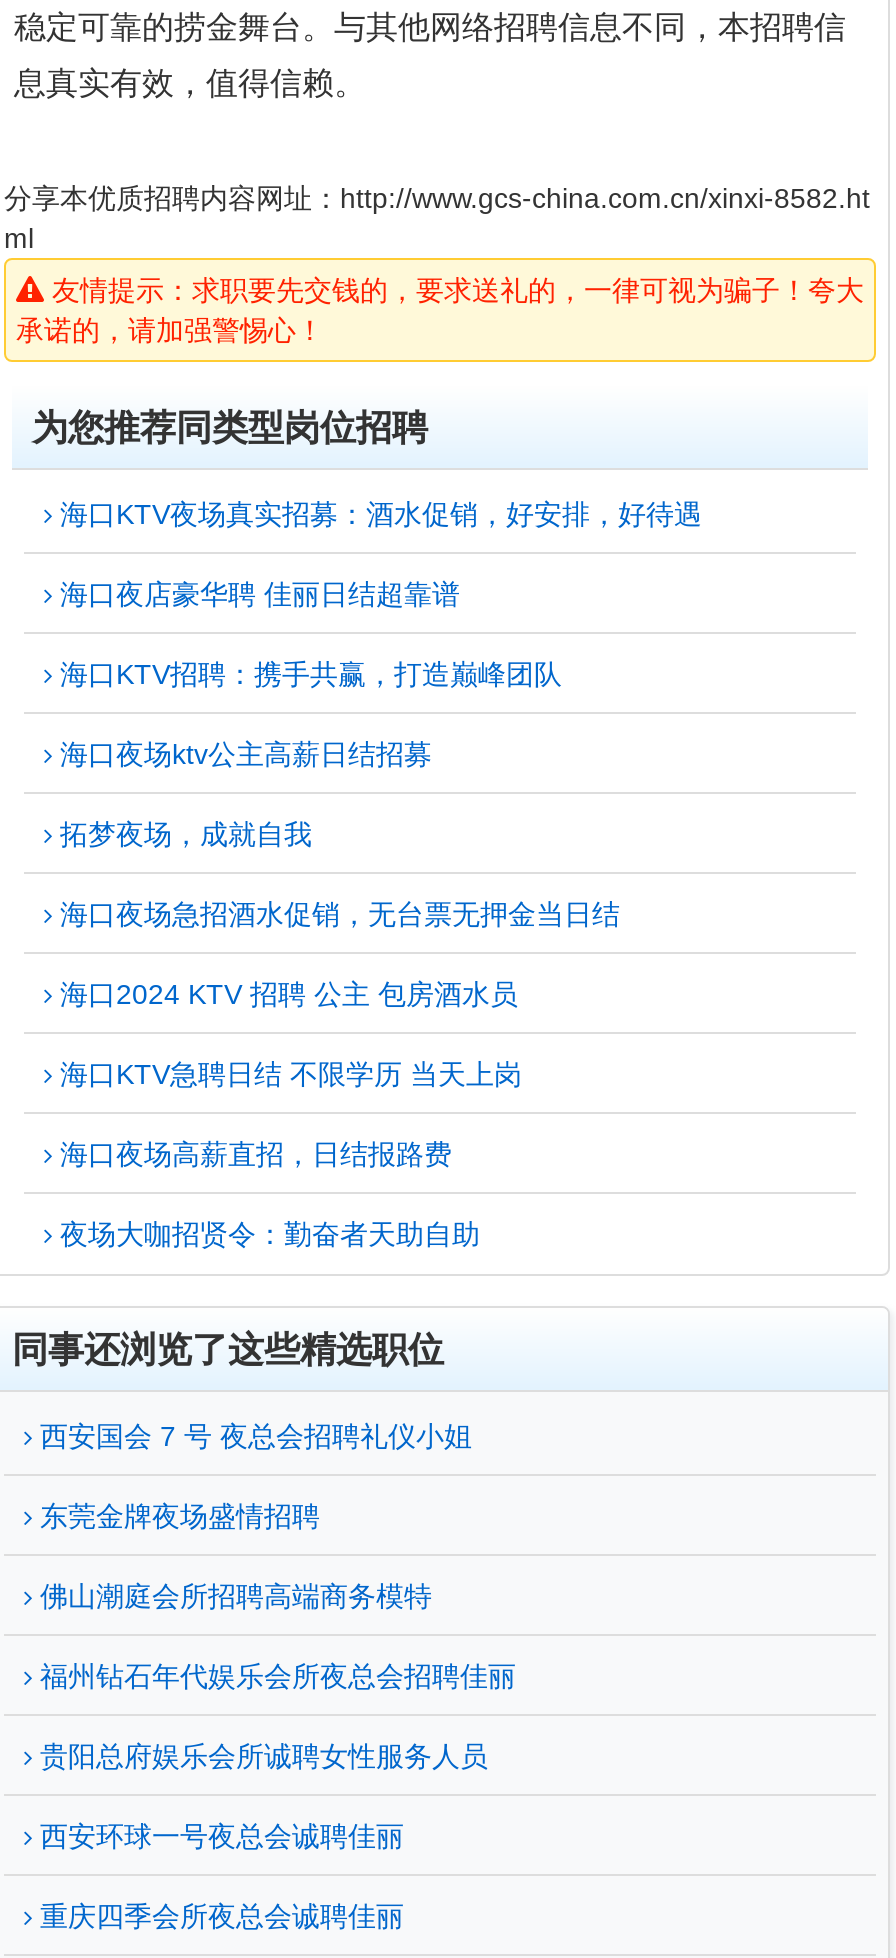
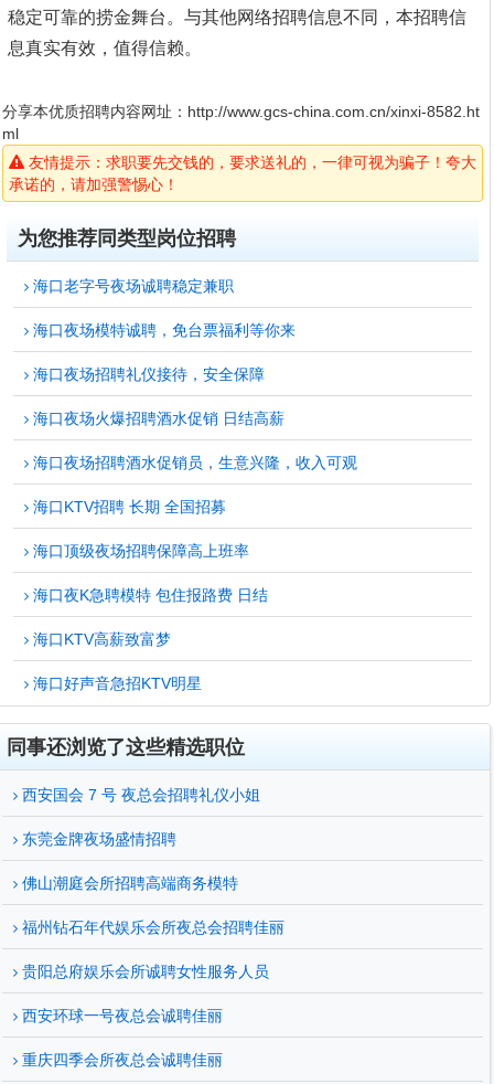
[52,498,702,530] 海口KTV夜场真实招募：酒水促销，好安排，好待遇 -> [29,277,234,295] 海口老字号夜场诚聘稳定兼职
[52,578,460,610] 海口夜店豪华聘 佳丽日结超靠谱 -> [29,321,296,339] 海口夜场模特诚聘，免台票福利等你来
[52,658,562,690] 海口KTV招聘：携手共赢，打造巅峰团队 -> [29,365,265,383] 海口夜场招聘礼仪接待，安全保障
[52,738,432,770] 海口夜场ktv公主高薪日结招募 -> [29,410,284,427] 海口夜场火爆招聘酒水促销 日结高薪
[52,818,312,850] 拓梦夜场，成就自我 -> [29,454,357,471] 海口夜场招聘酒水促销员，生意兴隆，收入可观
[52,898,620,930] 海口夜场急招酒水促销，无台票无押金当日结 -> [29,498,226,516] 海口KTV招聘 长期 全国招募
[52,978,518,1010] 海口2024 KTV 招聘 公主 包房酒水员 -> [29,542,249,560] 海口顶级夜场招聘保障高上班率
[52,1058,522,1090] 海口KTV急聘日结 不限学历 当天上岗 -> [29,586,268,604] 海口夜K急聘模特 包住报路费 日结
[52,1138,452,1170] 海口夜场高薪直招，日结报路费 -> [29,630,171,648] 海口KTV高薪致富梦
[52,1218,480,1250] 夜场大咖招贤令：勤奋者天助自助 -> [29,674,202,692] 海口好声音急招KTV明星

